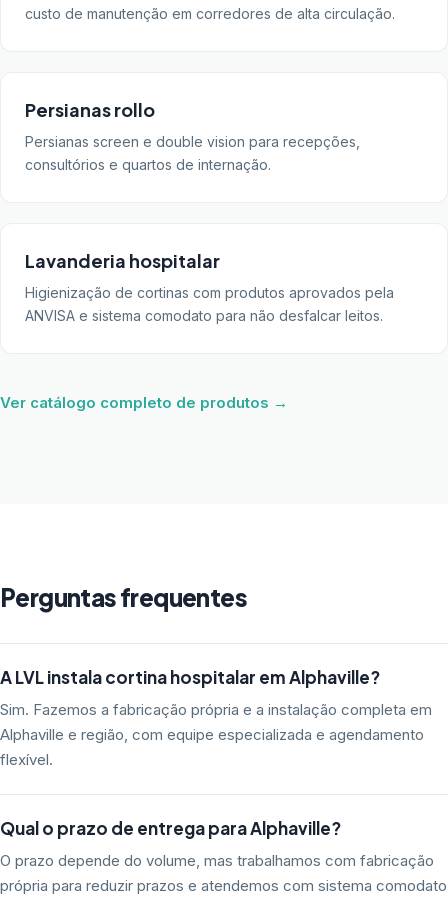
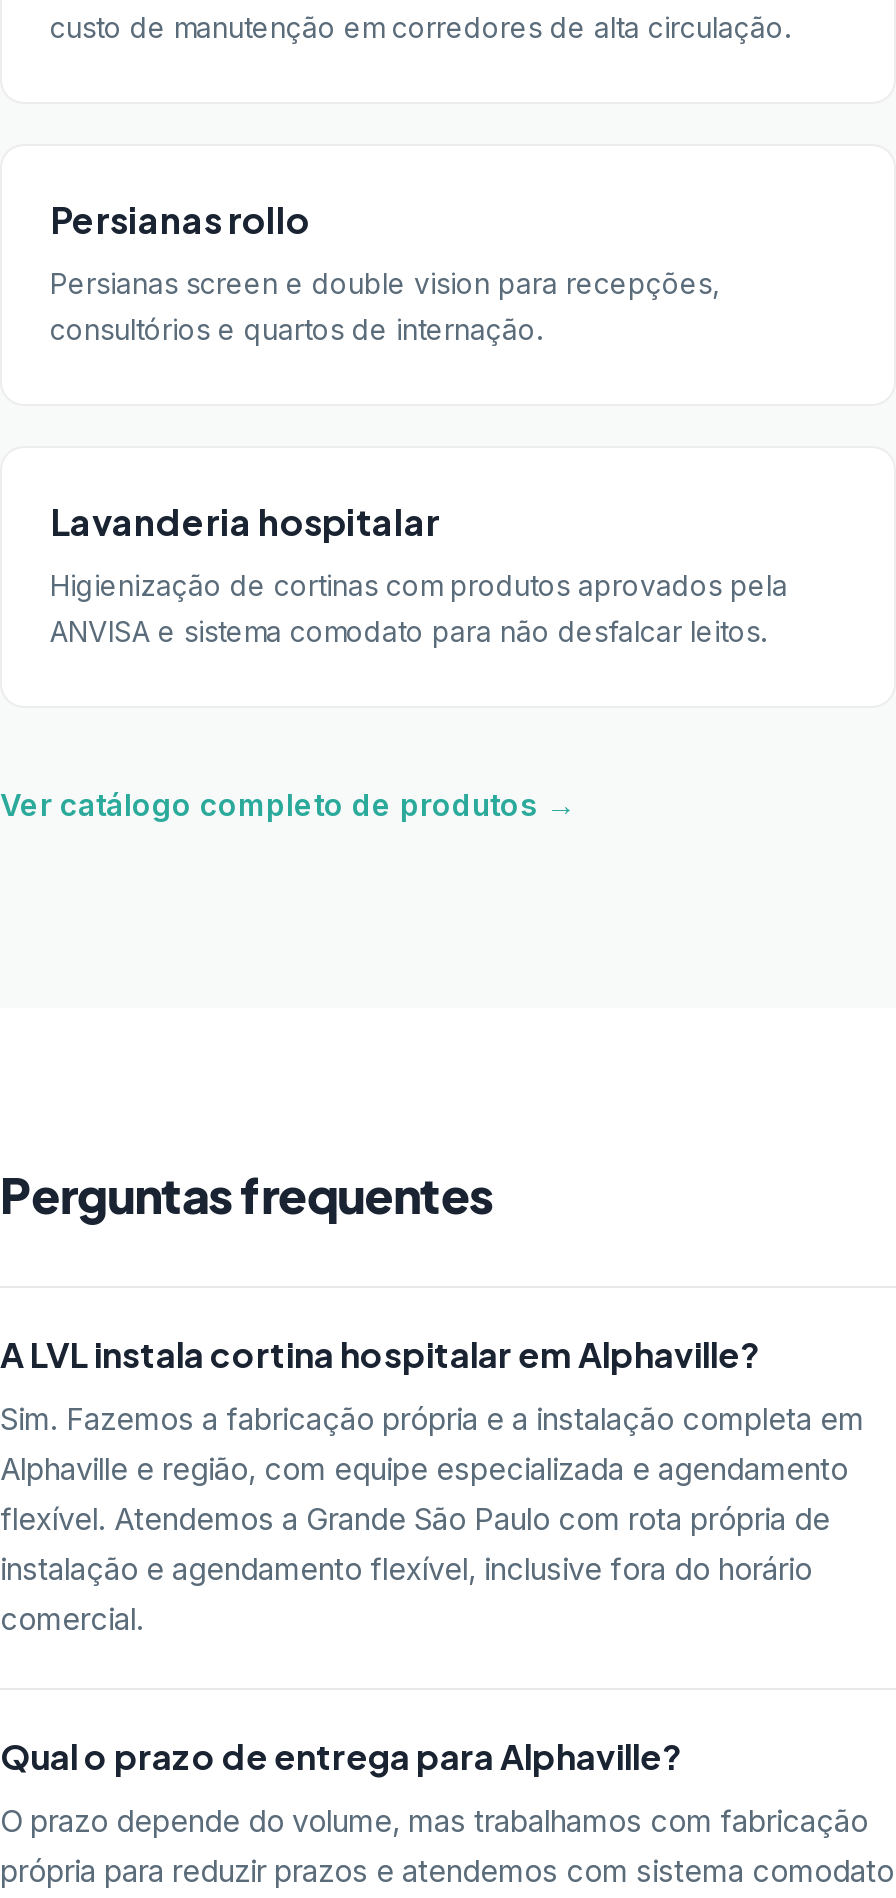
[0,750,53,769] flexível. -> [0,1500,830,1638] flexível. Atendemos a Grande São Paulo com rota própria de | instalação e agendamento flexível, inclusive fora do horário | comercial.

